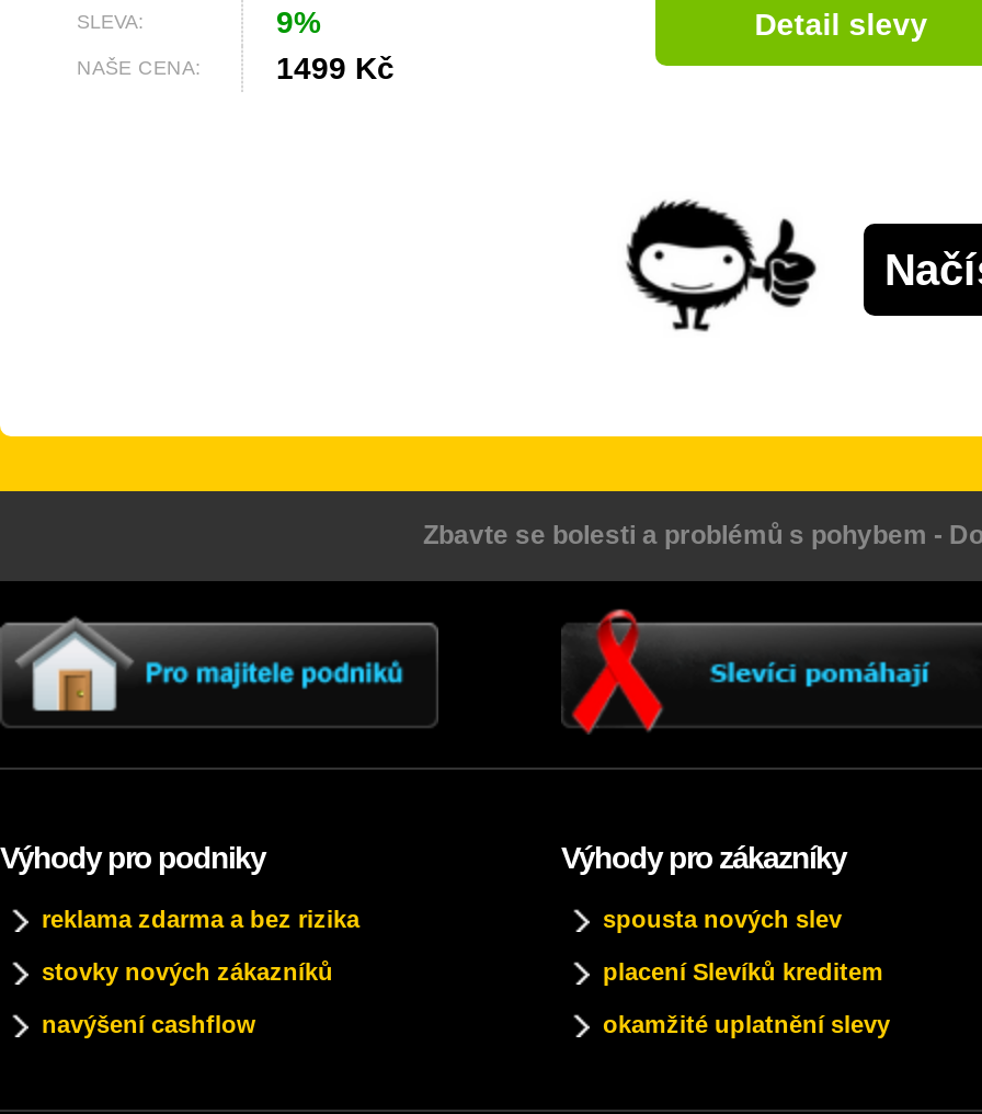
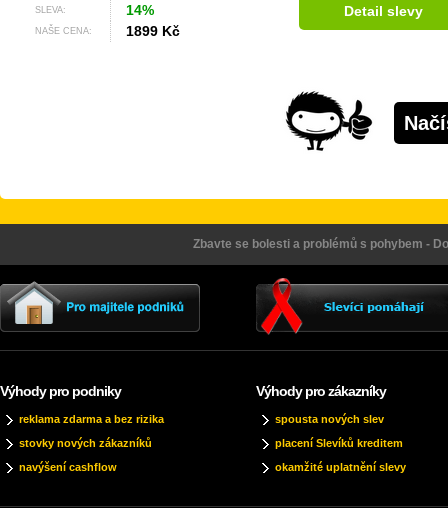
[276,5,320,40] 9% -> [126,2,154,18] 14%
[276,51,395,86] 1499 Kč -> [126,23,180,39] 1899 Kč

